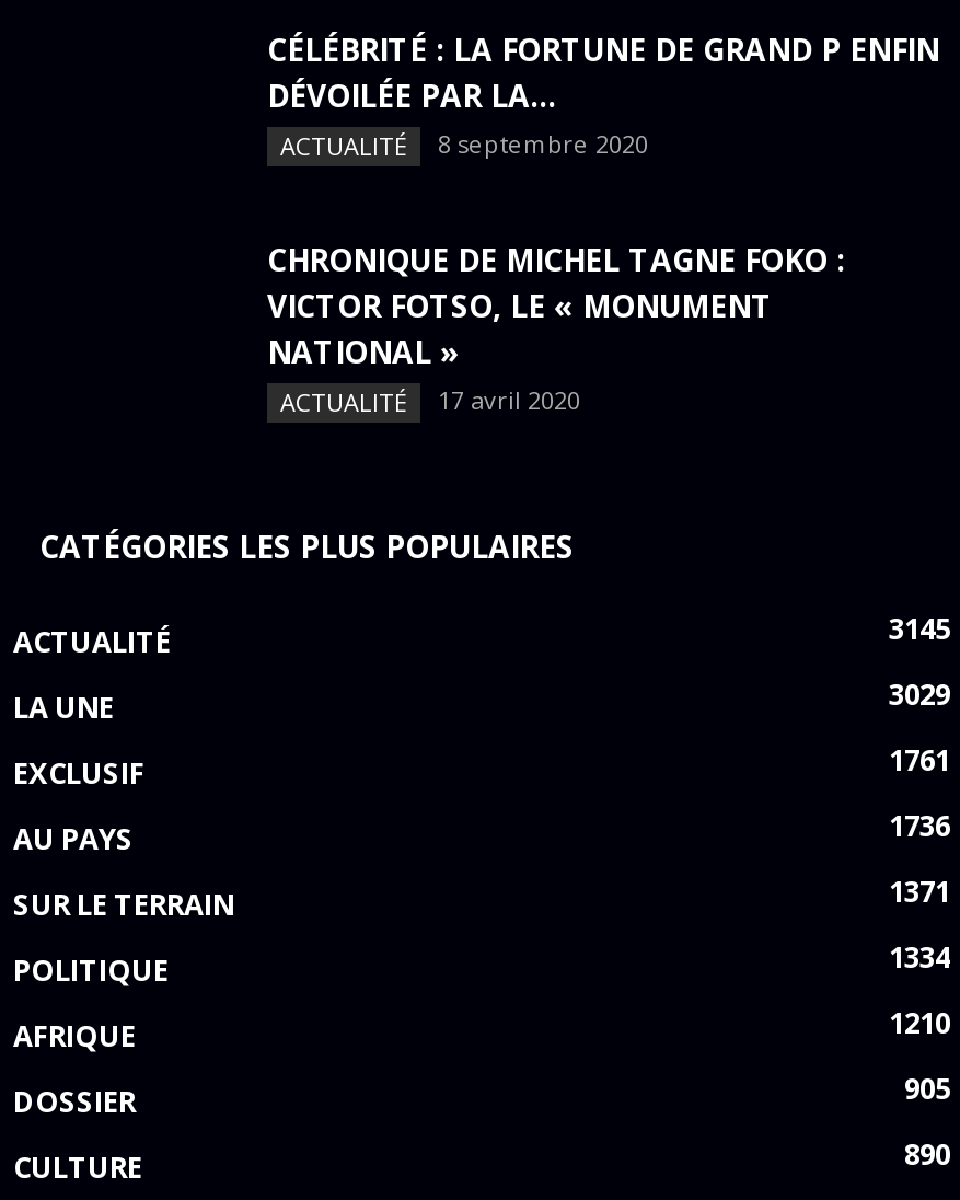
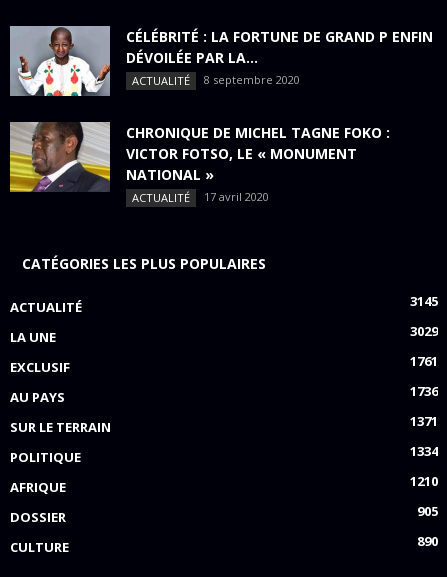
none -> [9,25,111,97] [image]
none -> [9,121,111,193] [image]

